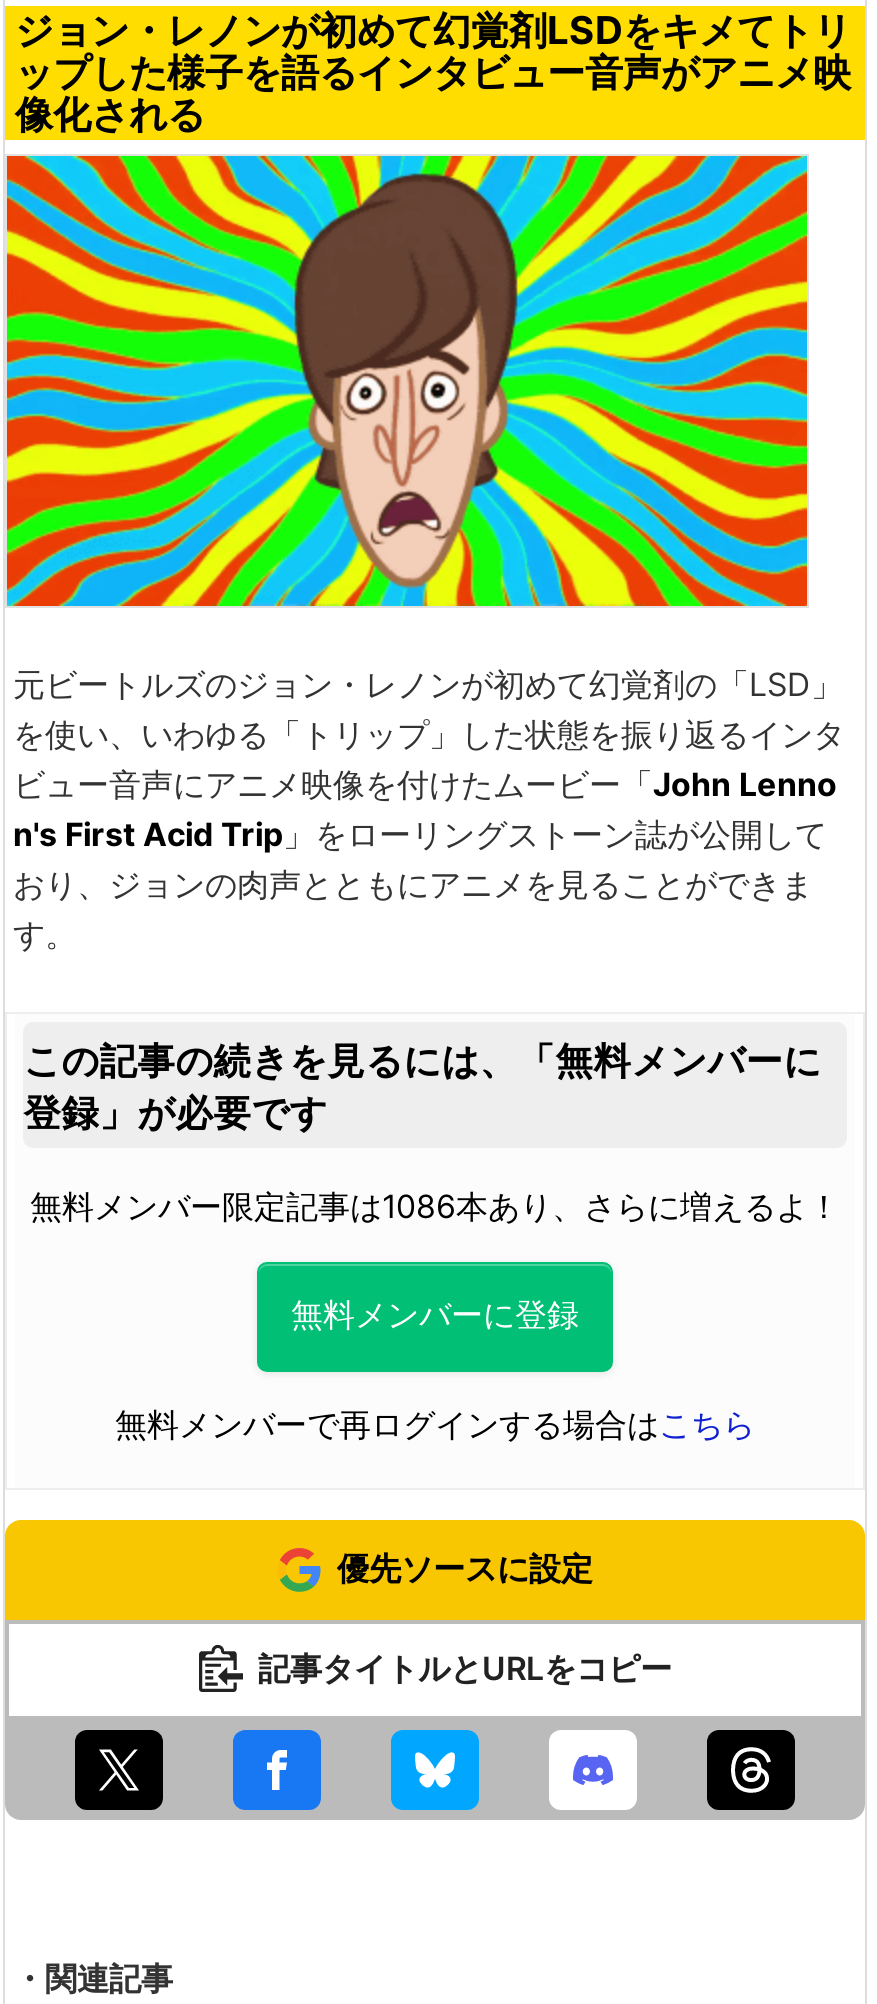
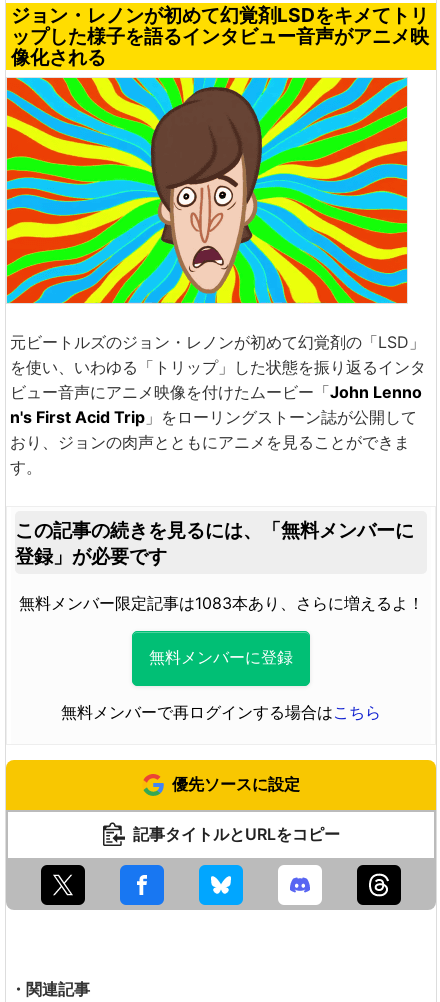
[30,1185,840,1225] 無料メンバー限定記事は1086本あり、さらに増えるよ！ -> [18,593,423,613] 無料メンバー限定記事は1083本あり、さらに増えるよ！

